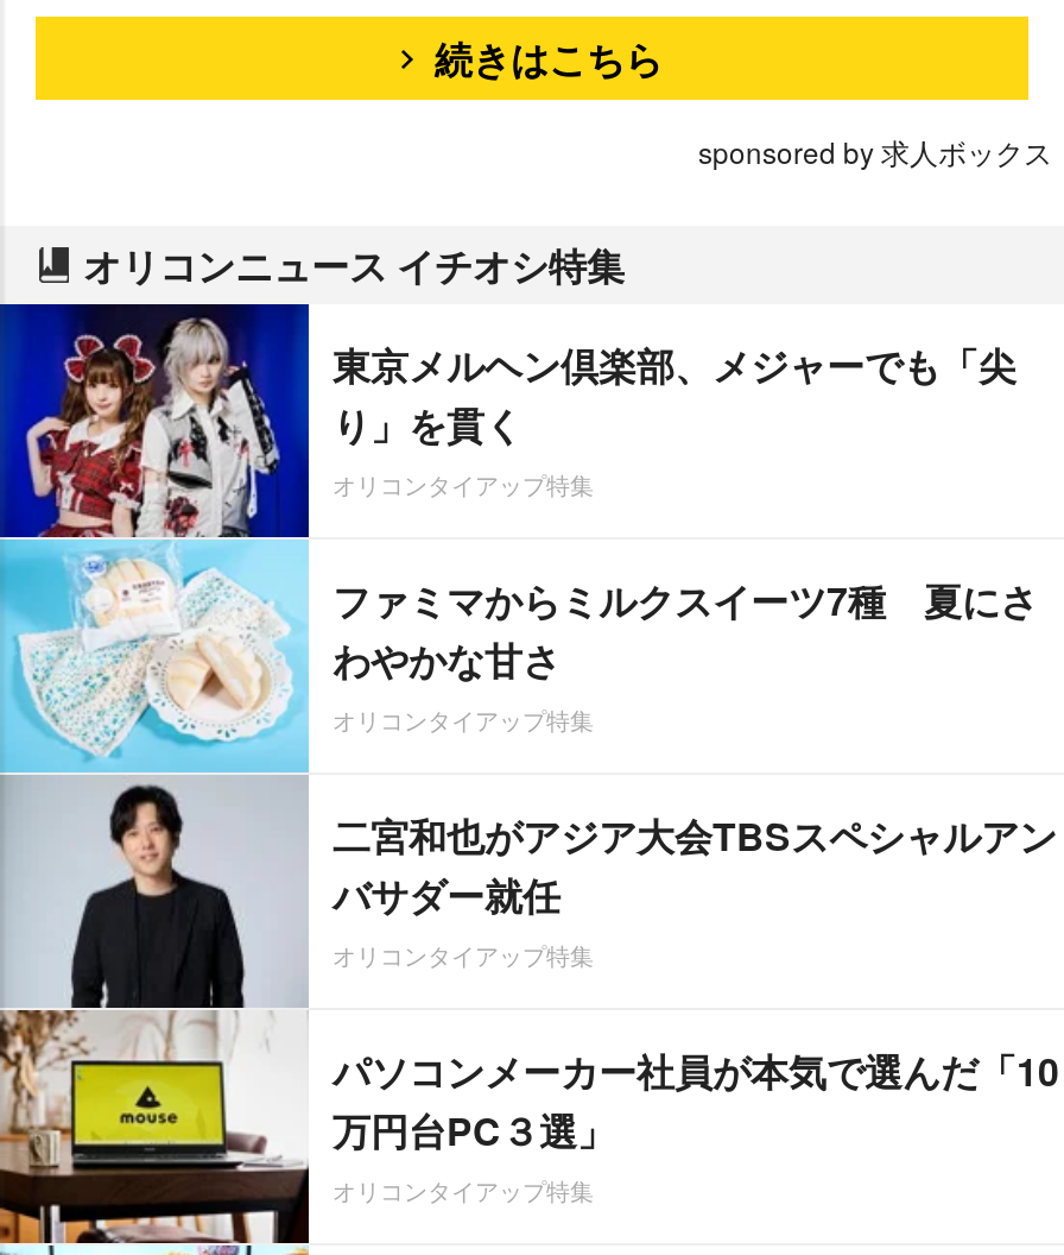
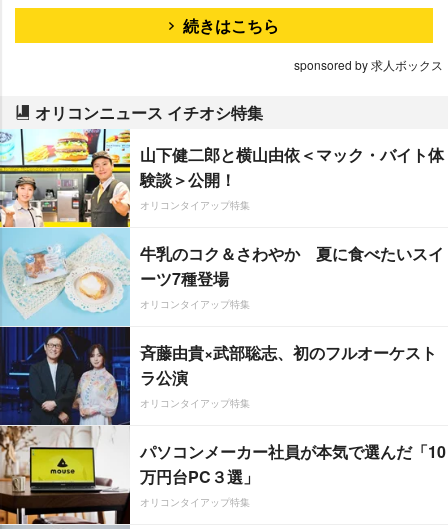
[7,302,1016,1010] [image] | 東京メルヘン倶楽部、メジャーでも「尖 | り」を貫く -> [3,128,444,426] [image] | 山下健二郎と横山由依＜マック・バイト体 | 験談＞公開！
[332,574,1038,688] ファミマからミルクスイーツ7種 夏にさ | わやかな甘さ -> [140,242,444,290] 牛乳のコク＆さわやか 夏に食べたいスイ | ーツ7種登場
[332,809,1057,923] 二宮和也がアジア大会TBSスペシャルアン | バサダー就任 -> [140,341,437,389] 斉藤由貴×武部聡志、初のフルオーケスト | ラ公演

